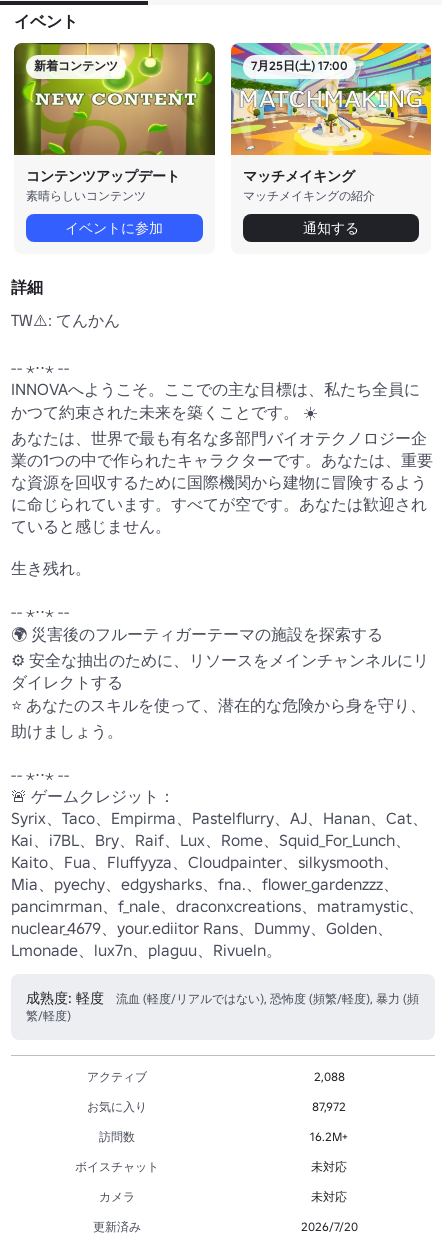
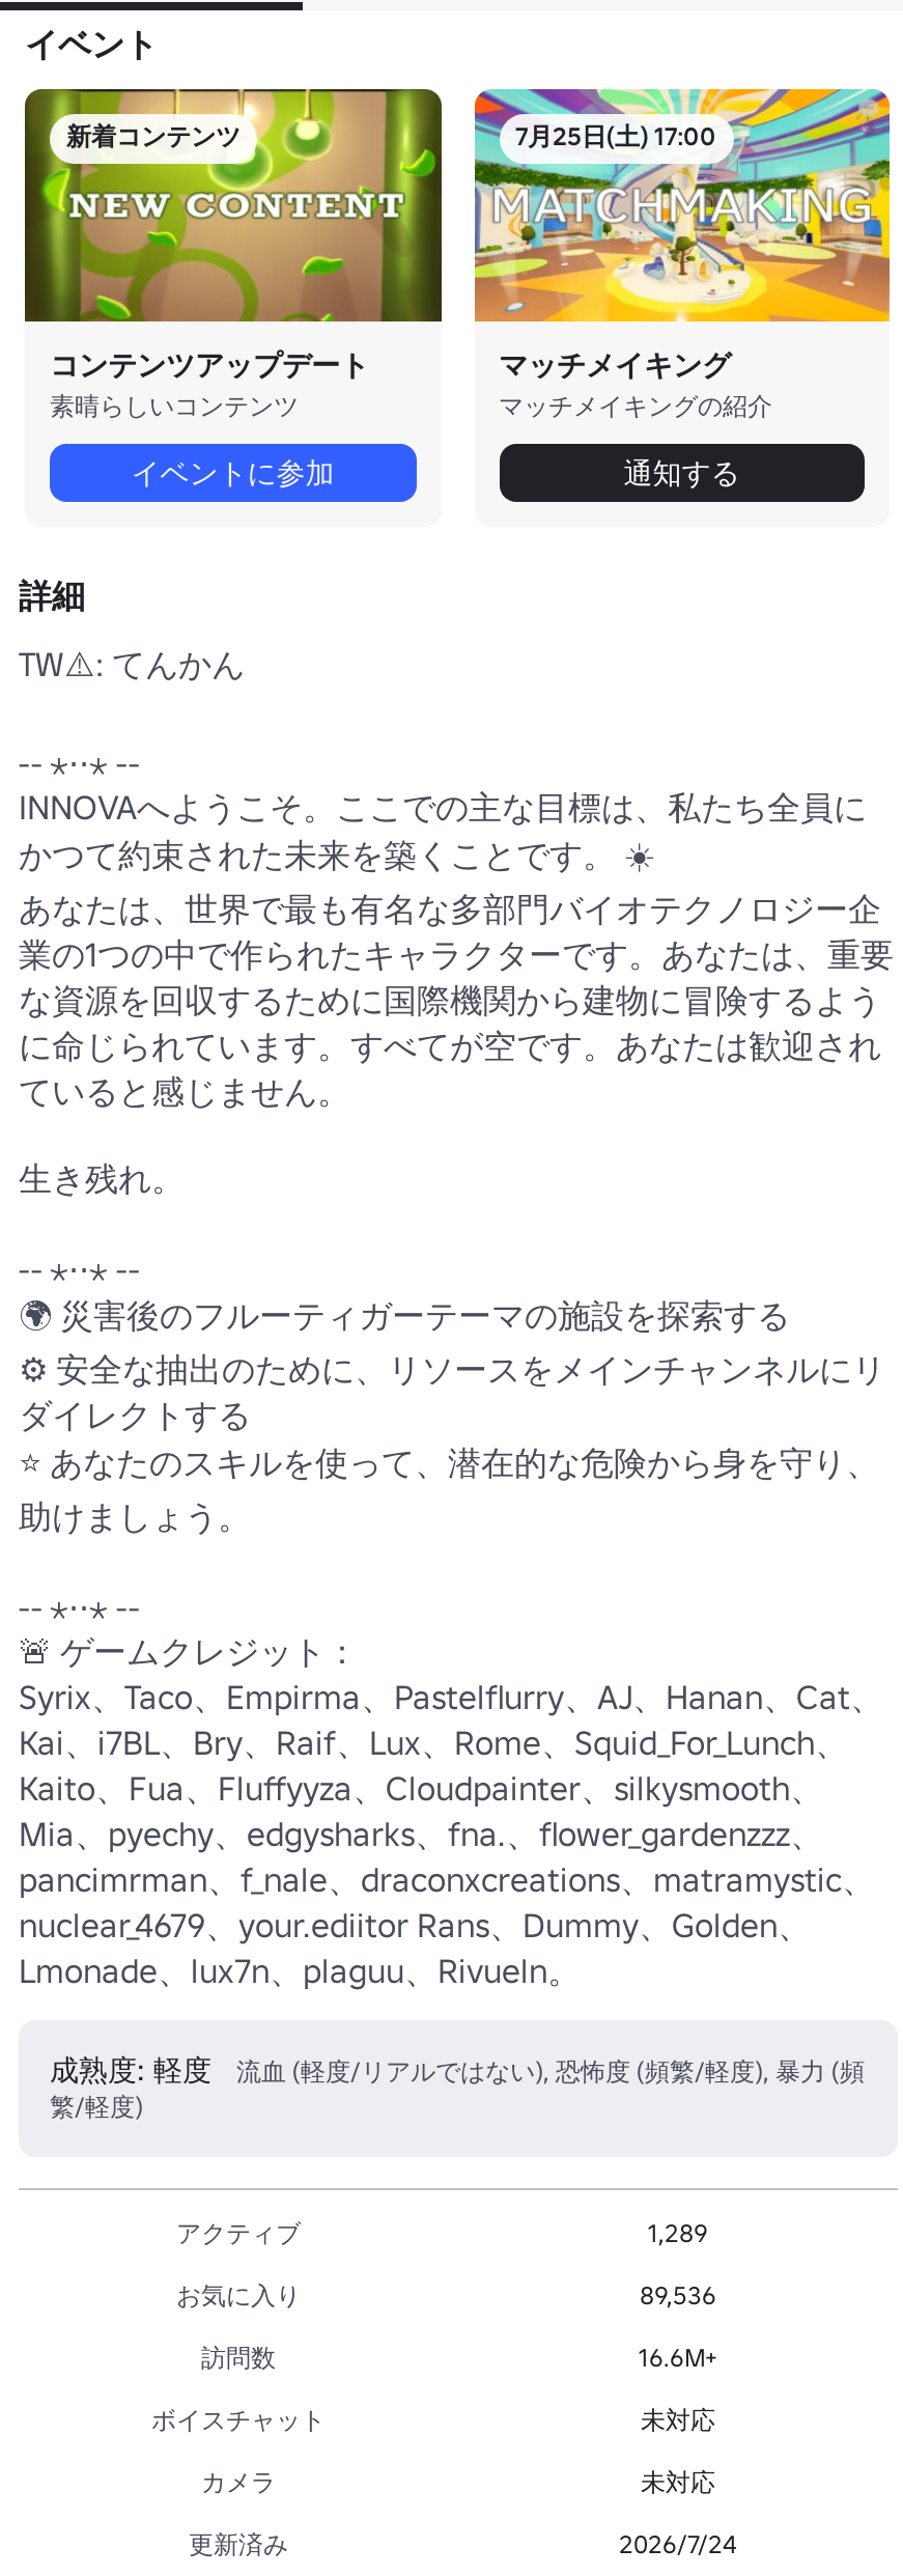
[313,1069,344,1084] 2,088 -> [648,2218,708,2249] 1,289
[312,1099,346,1114] 87,972 -> [640,2280,716,2311] 89,536
[310,1129,348,1144] 16.2M+ -> [639,2342,717,2373] 16.6M+
[300,1219,357,1234] 2026/7/20 -> [619,2529,737,2560] 2026/7/24

